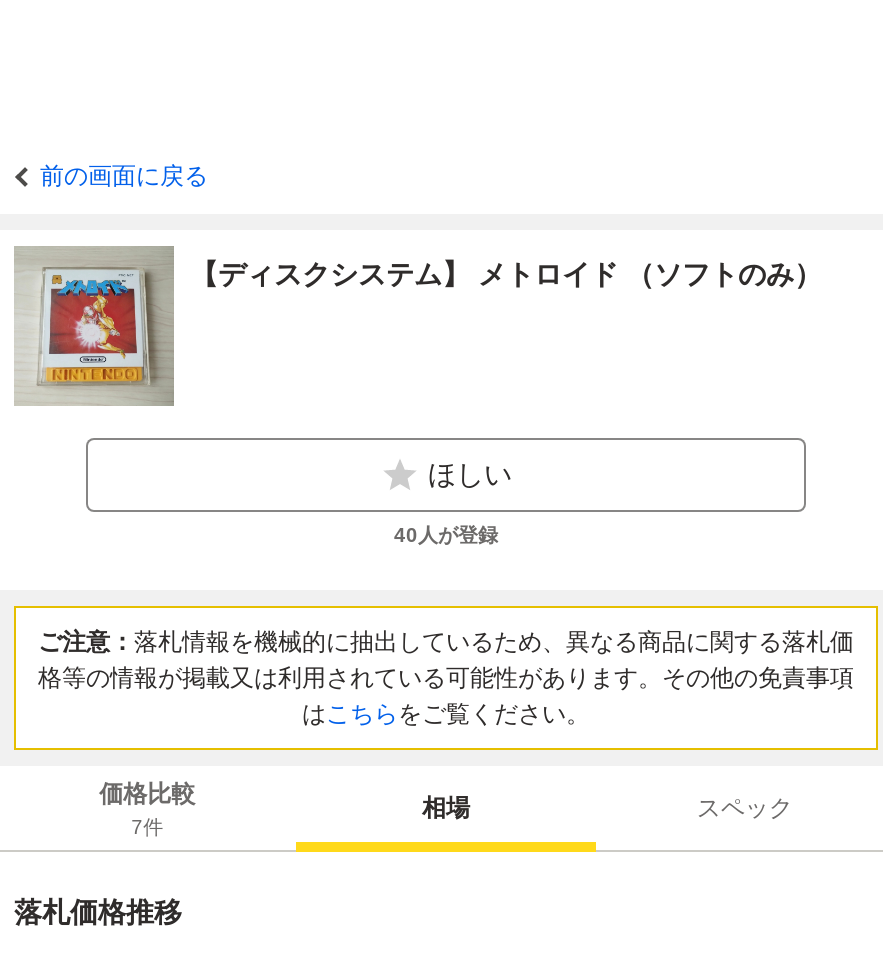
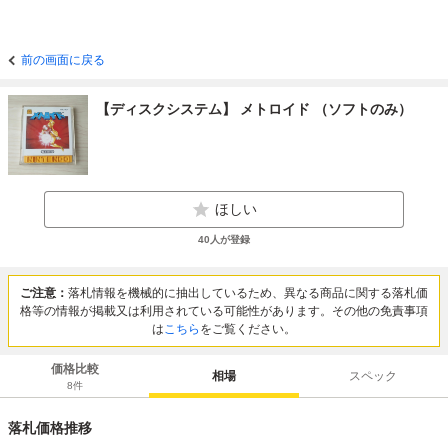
[131,815,163,837] 7件 -> [67,379,83,390] 8件

